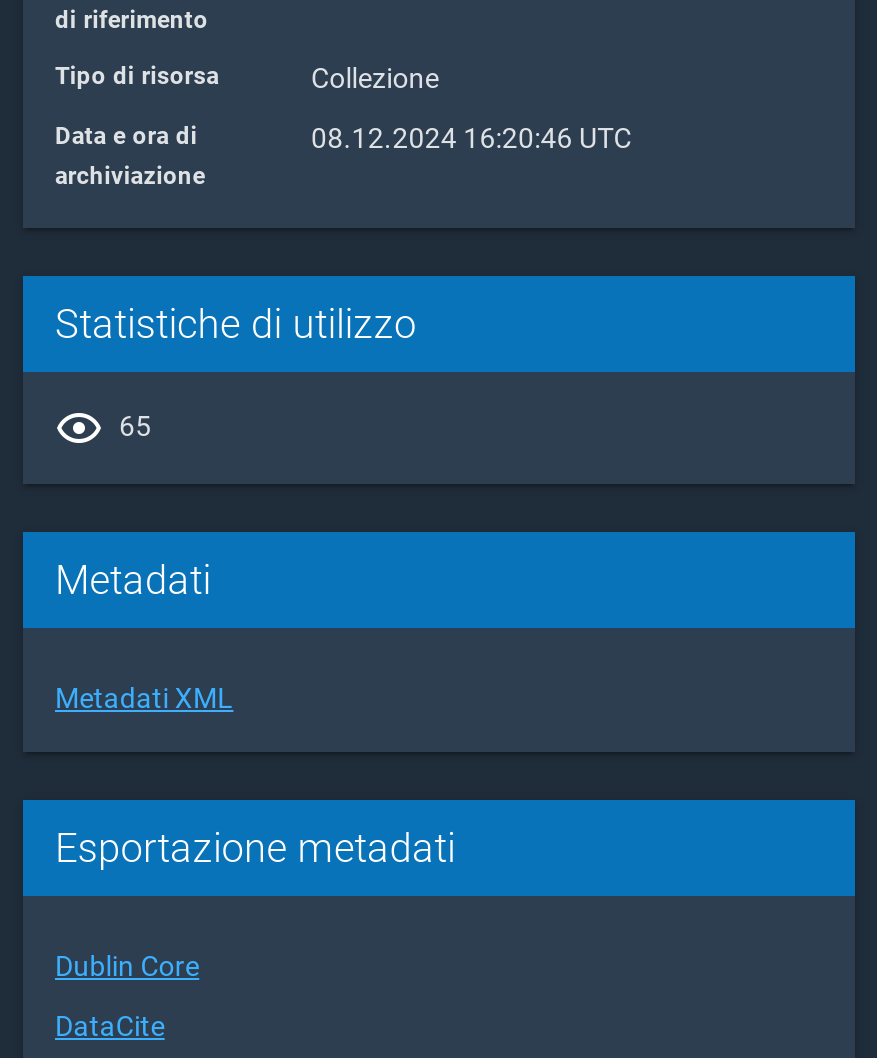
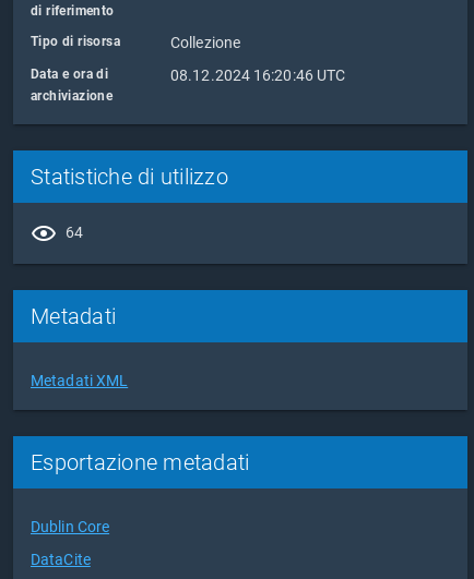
[119,410,151,442] 65 -> [66,223,83,241] 64

